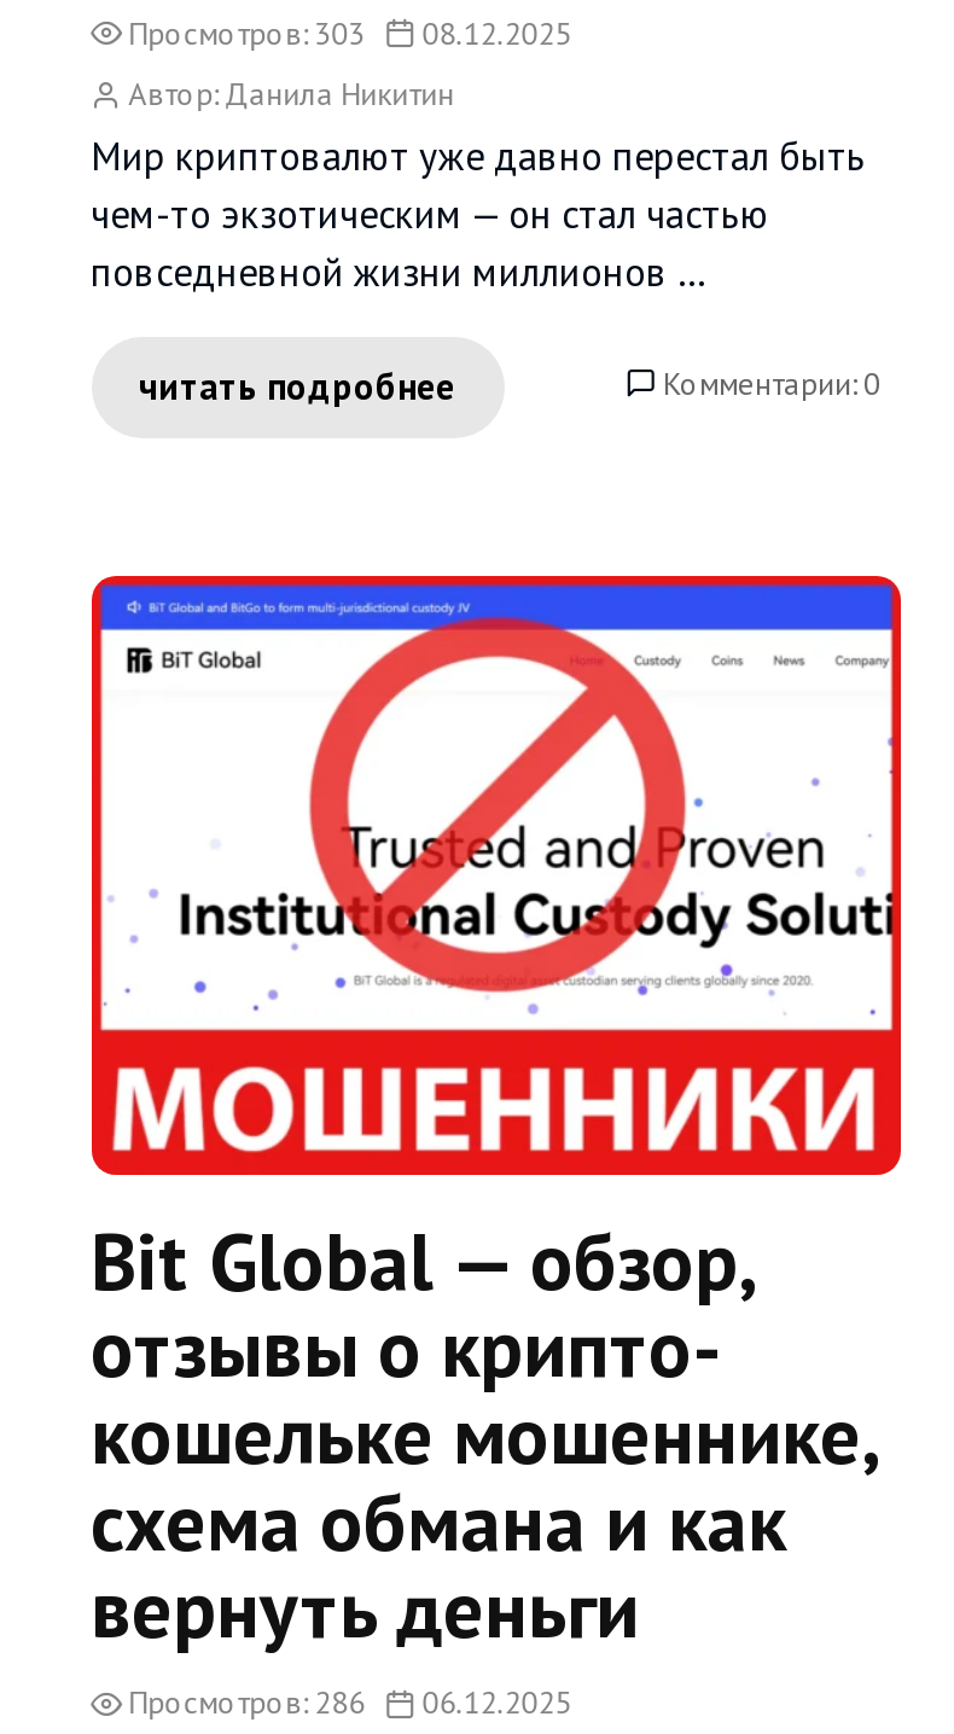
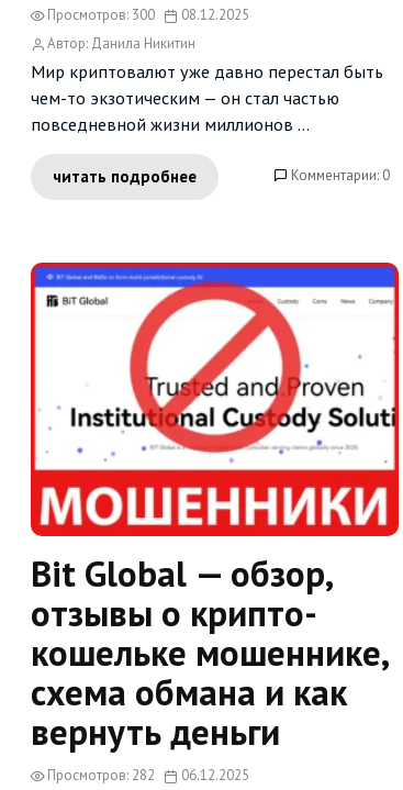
[128,12,572,53] Просмотров: 303 08.12.2025 -> [47,6,249,25] Просмотров: 300 08.12.2025
[128,1682,572,1723] Просмотров: 286 06.12.2025 -> [47,766,249,785] Просмотров: 282 06.12.2025

